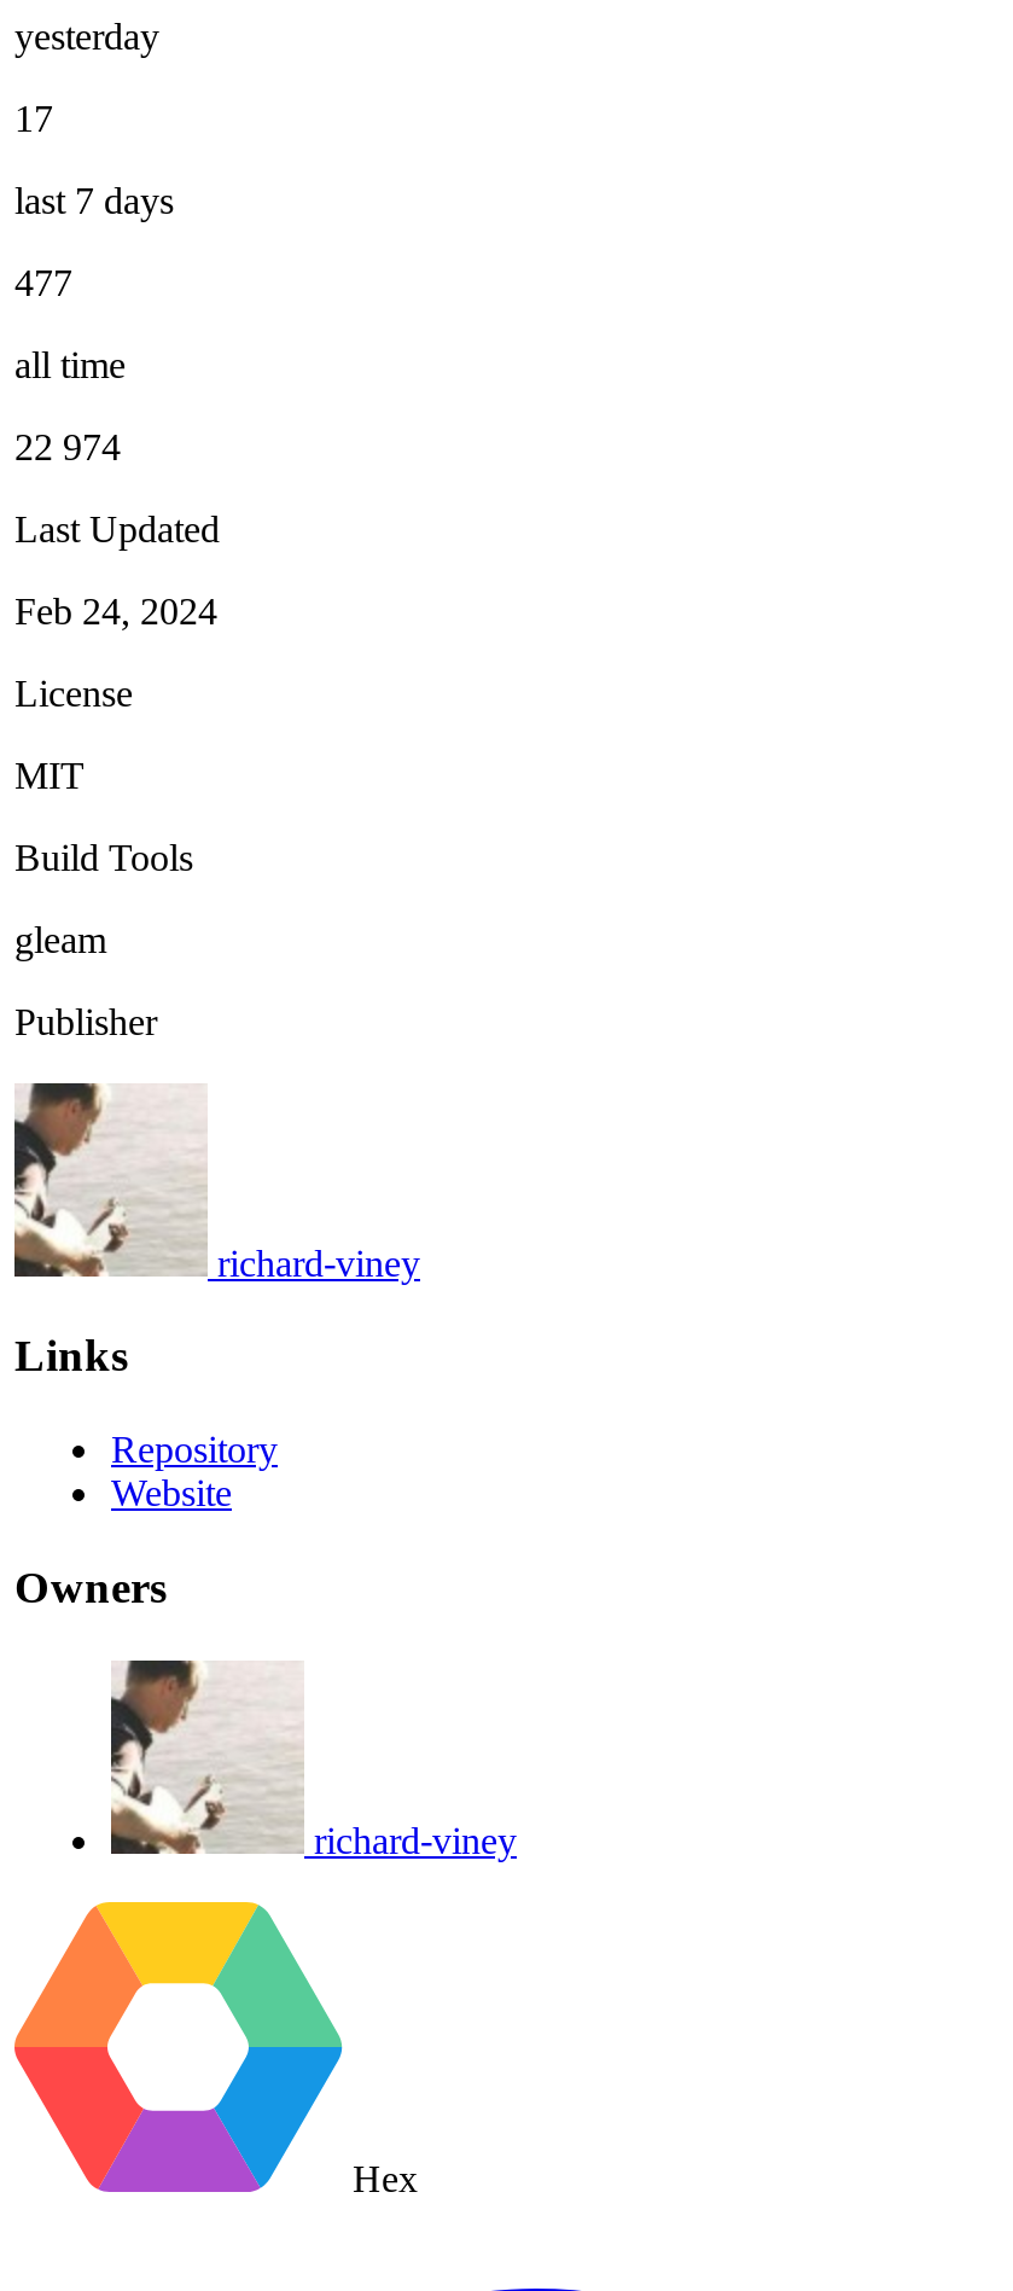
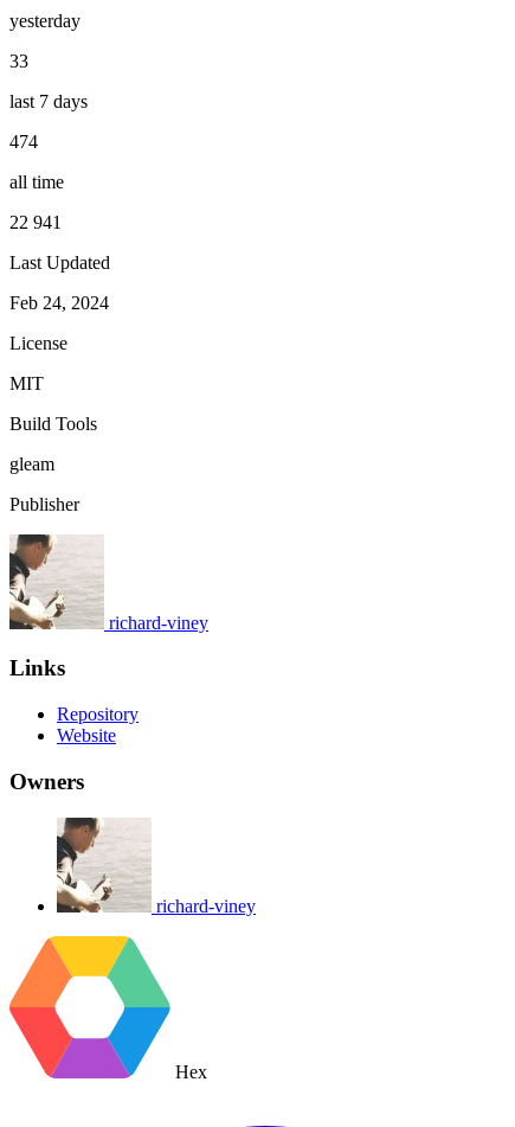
[14,97,53,138] 17 -> [9,51,28,71] 33
[14,261,72,302] 477 -> [9,131,38,151] 474
[14,426,121,467] 22 974 -> [9,212,62,232] 22 941

